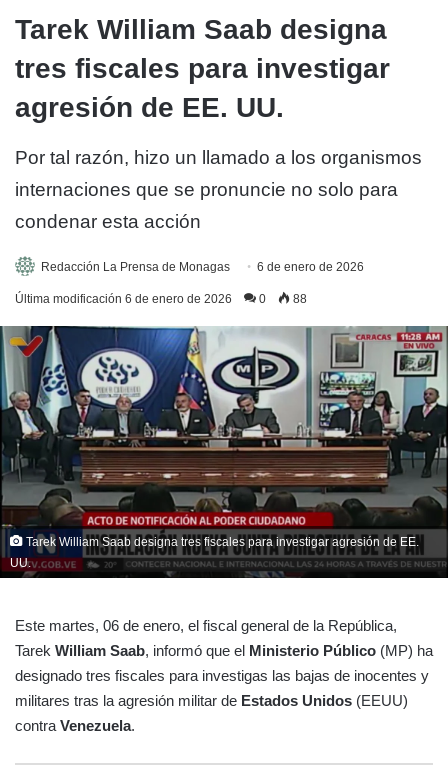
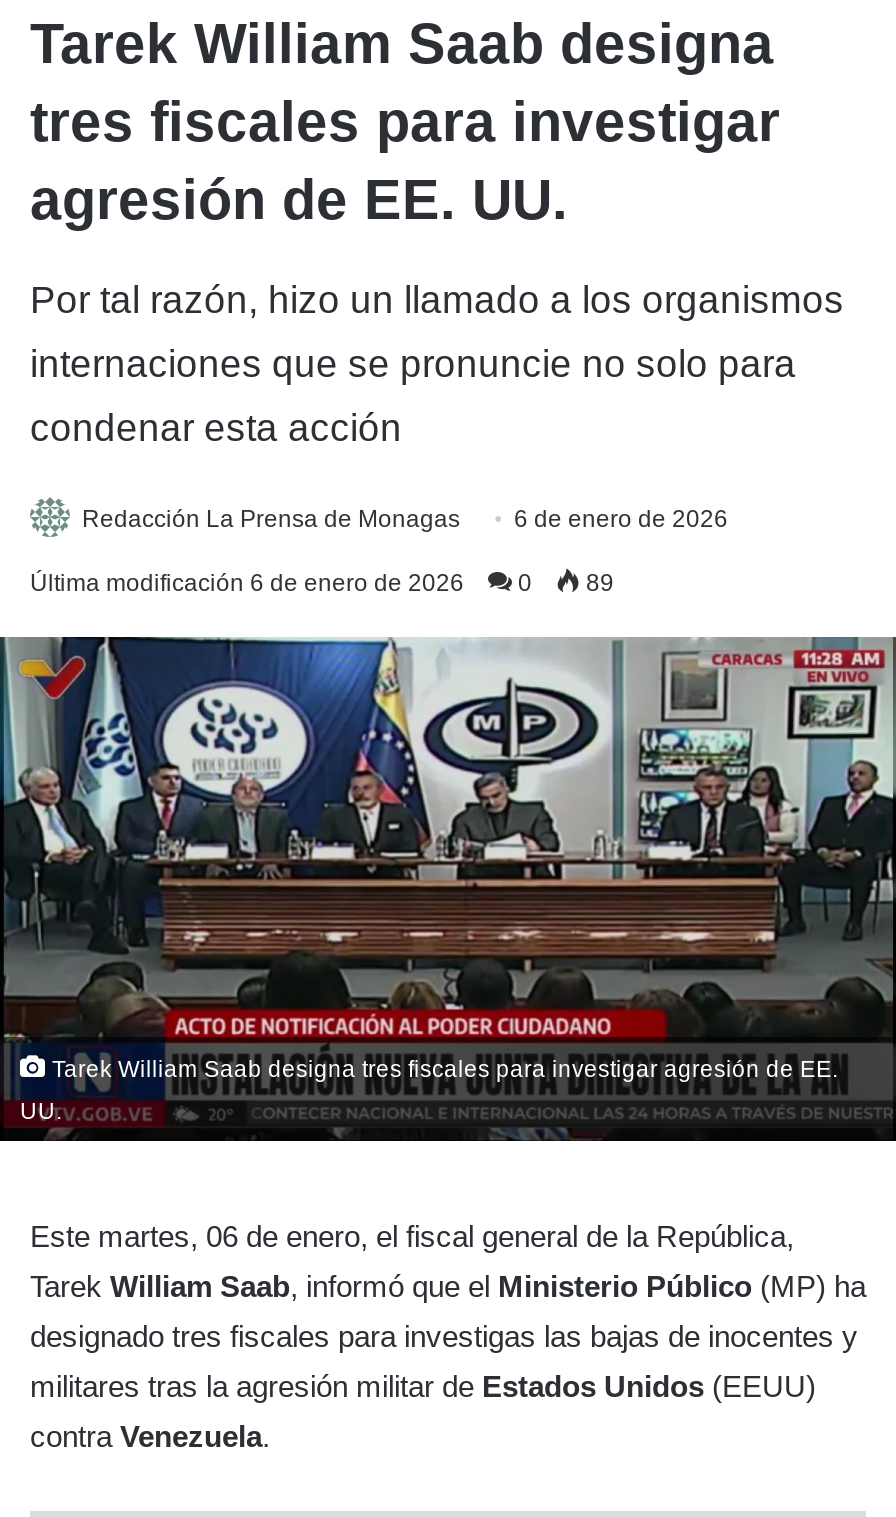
[15,292,307,306] Última modificación 6 de enero de 2026 0 88 -> [30,570,614,598] Última modificación 6 de enero de 2026 0 89

